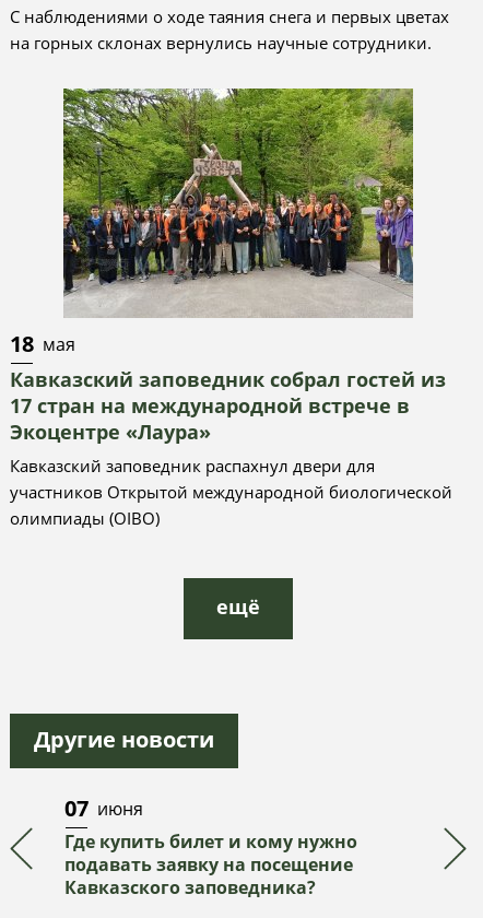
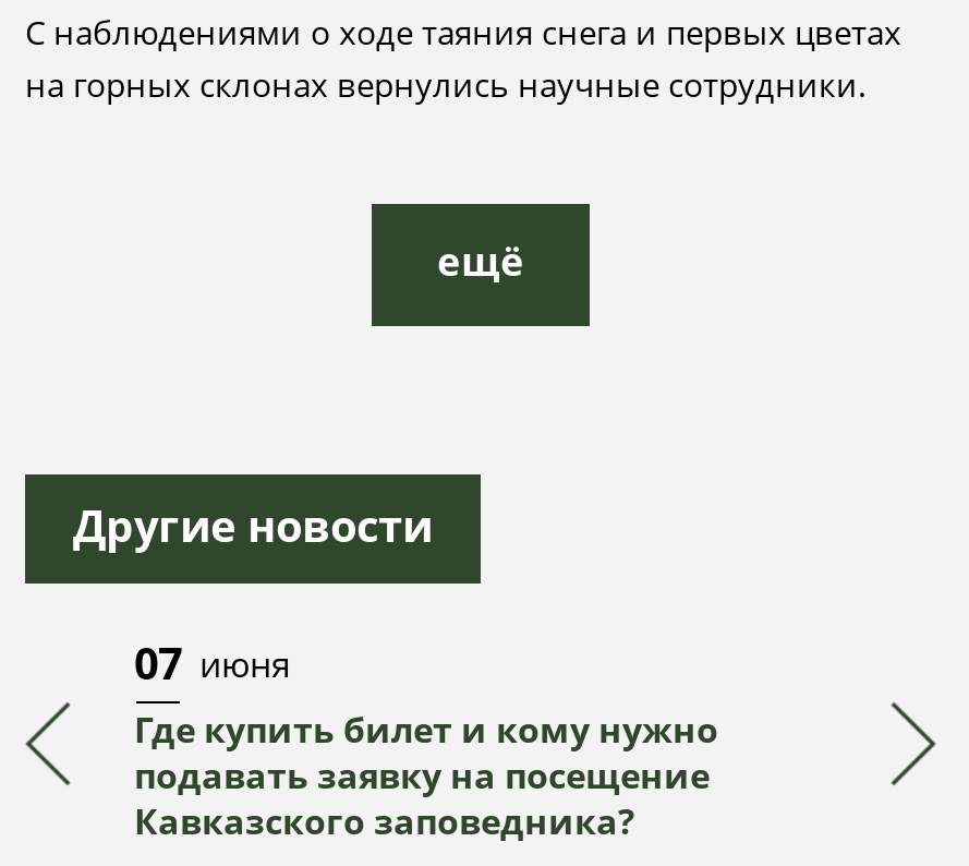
[10,87,452,529] [image] | 18 мая | Кавказский заповедник собрал гостей из | 17 стран на международной встрече в | Экоцентре «Лаура» | Кавказский заповедник распахнул двери для | участников Открытой международной биологической | олимпиады (OIBO) -> none

